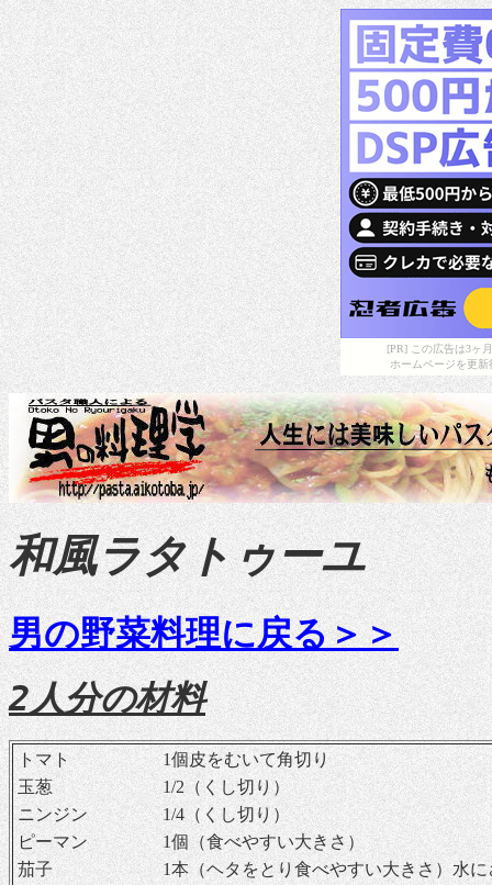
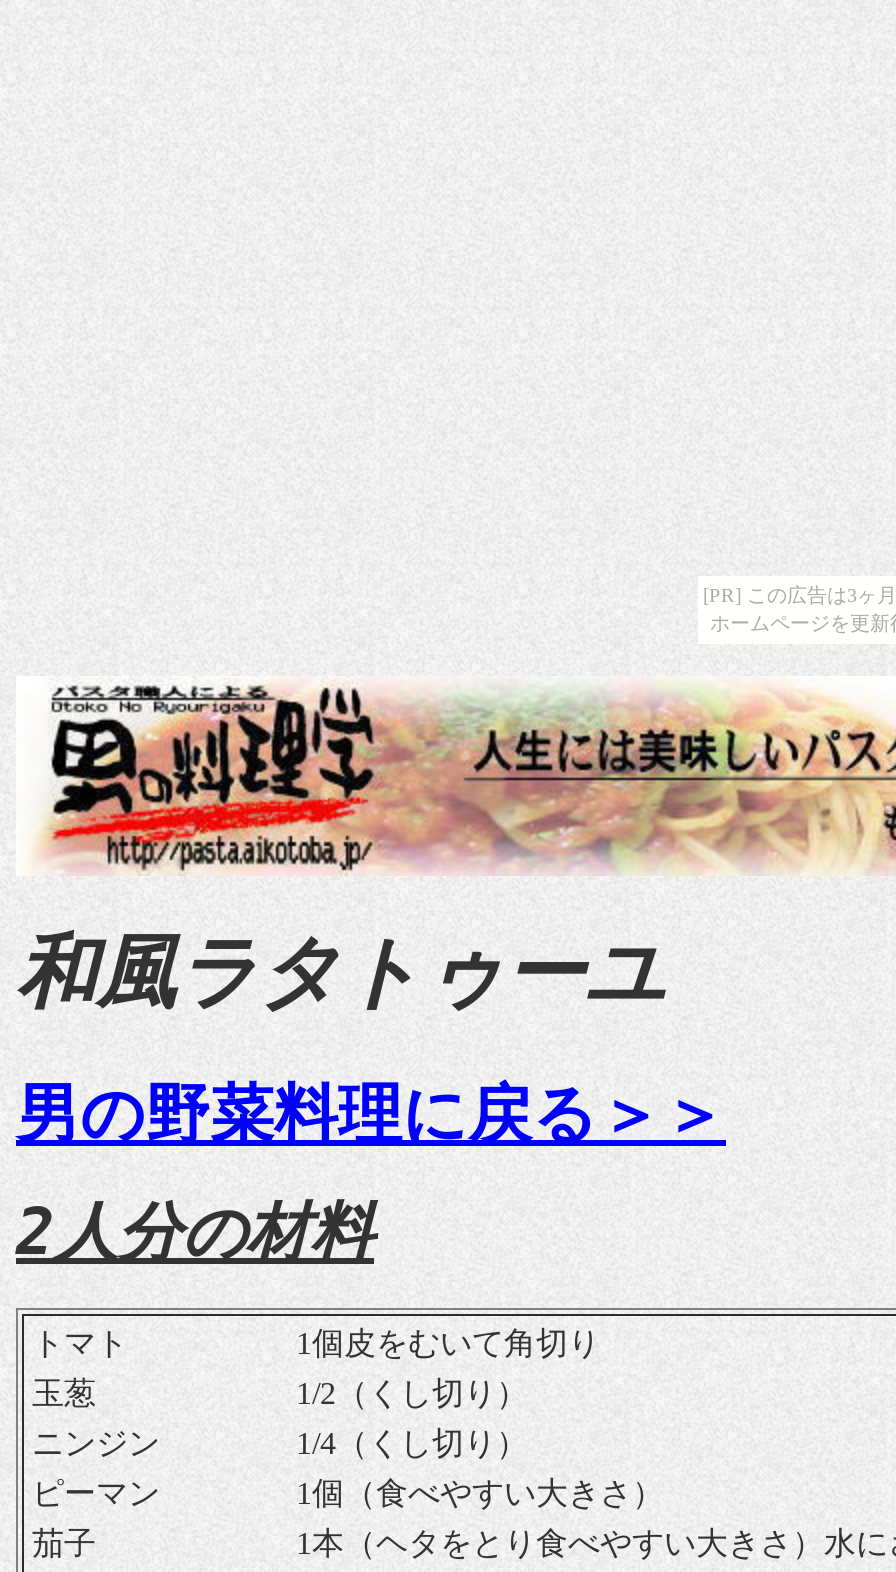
[339,8,489,339] [image] -> none

